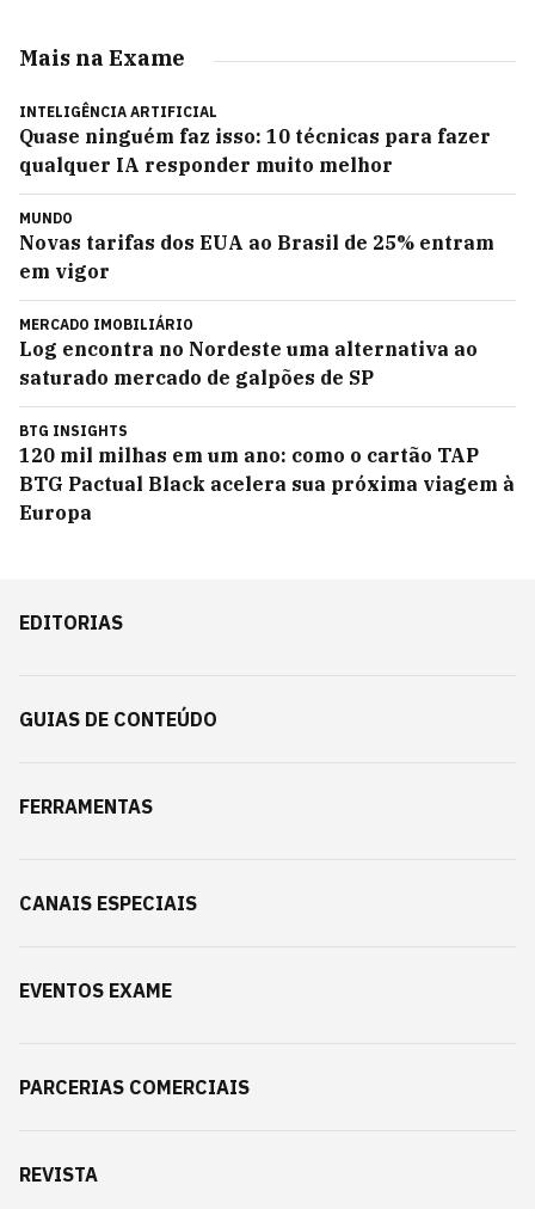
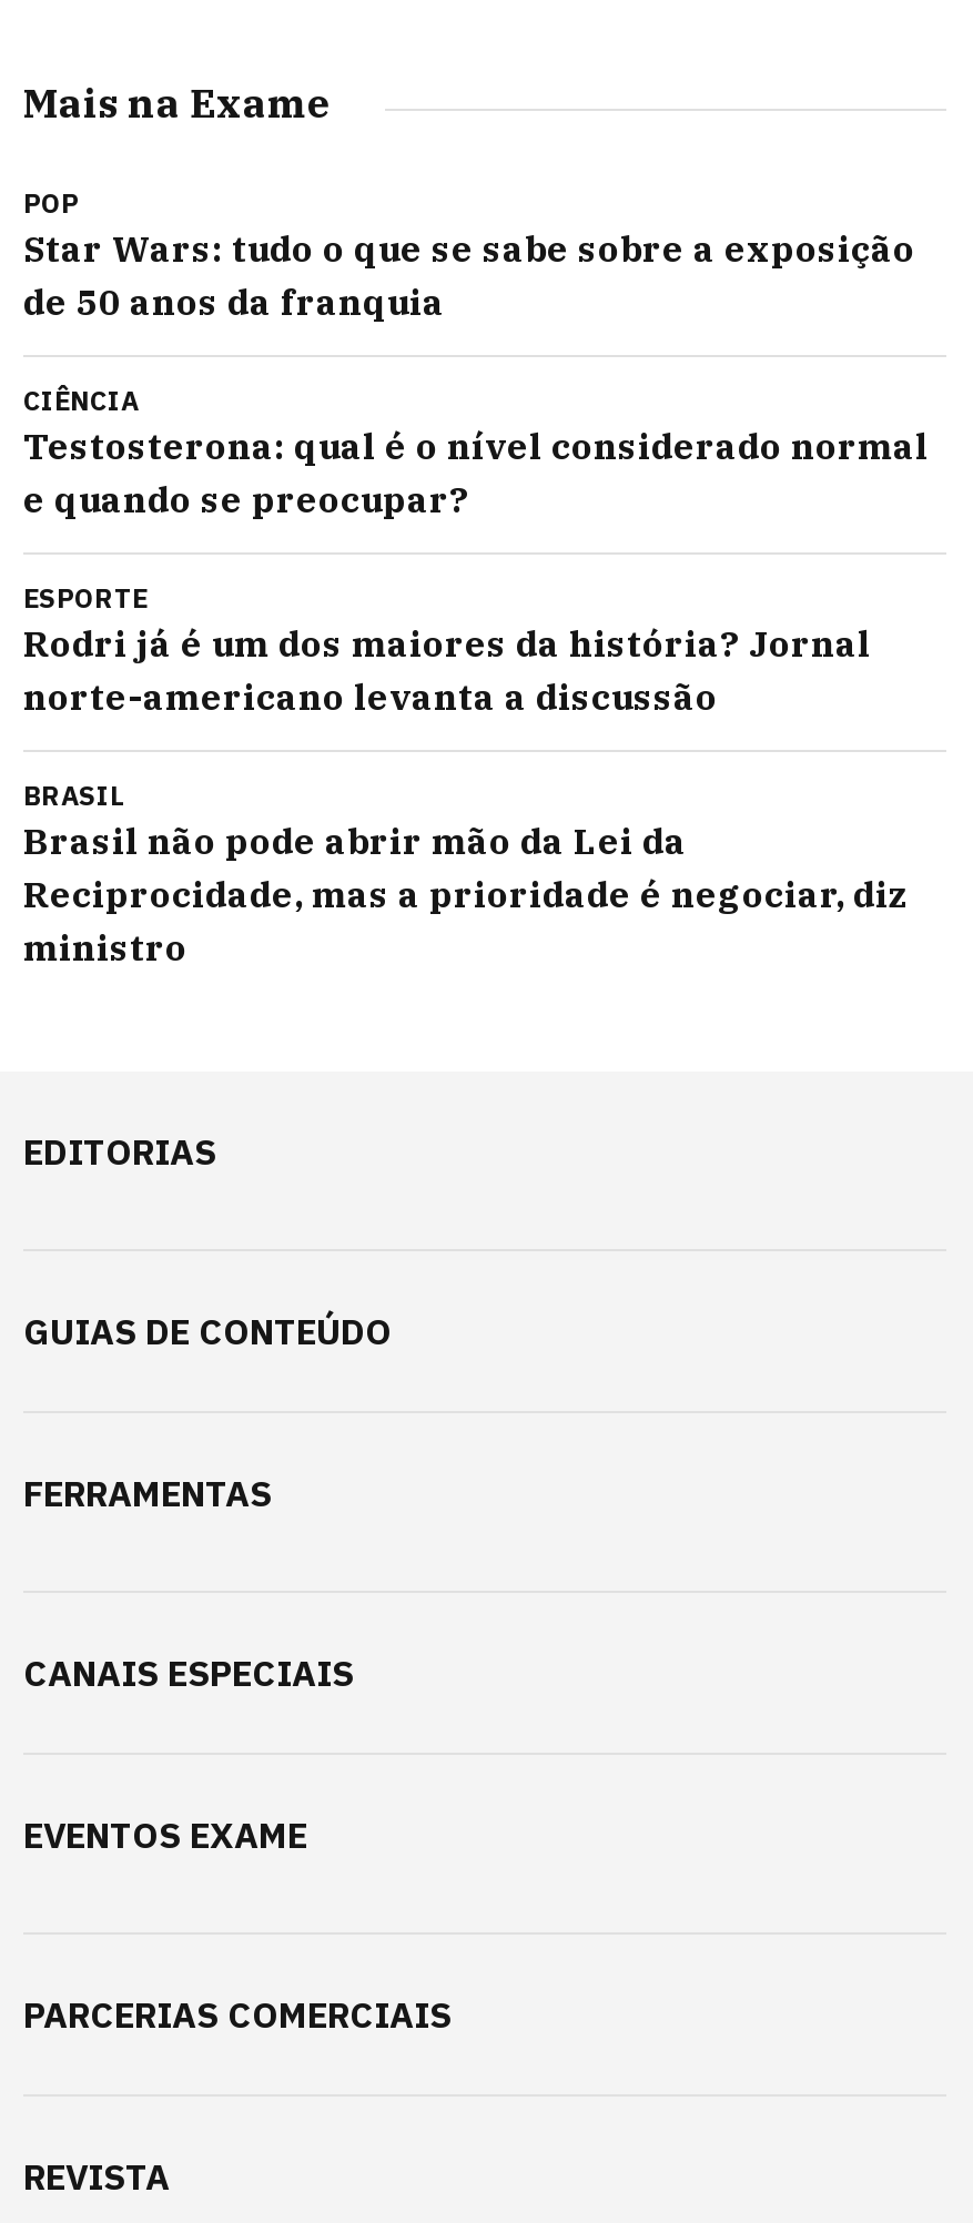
[19,103,491,177] INTELIGÊNCIA ARTIFICIAL | Quase ninguém faz isso: 10 técnicas para fazer | qualquer IA responder muito melhor -> [23,186,915,324] POP | Star Wars: tudo o que se sabe sobre a exposição | de 50 anos da franquia
[19,209,494,283] MUNDO | Novas tarifas dos EUA ao Brasil de 25% entram | em vigor -> [23,384,929,521] CIÊNCIA | Testosterona: qual é o nível considerado normal | e quando se preocupar?
[19,315,478,389] MERCADO IMOBILIÁRIO | Log encontra no Nordeste uma alternativa ao | saturado mercado de galpões de SP -> [23,581,871,719] ESPORTE | Rodri já é um dos maiores da história? Jornal | norte-americano levanta a discussão
[19,422,515,524] BTG INSIGHTS | 120 mil milhas em um ano: como o cartão TAP | BTG Pactual Black acelera sua próxima viagem à | Europa -> [23,779,909,970] BRASIL | Brasil não pode abrir mão da Lei da | Reciprocidade, mas a prioridade é negociar, diz | ministro

